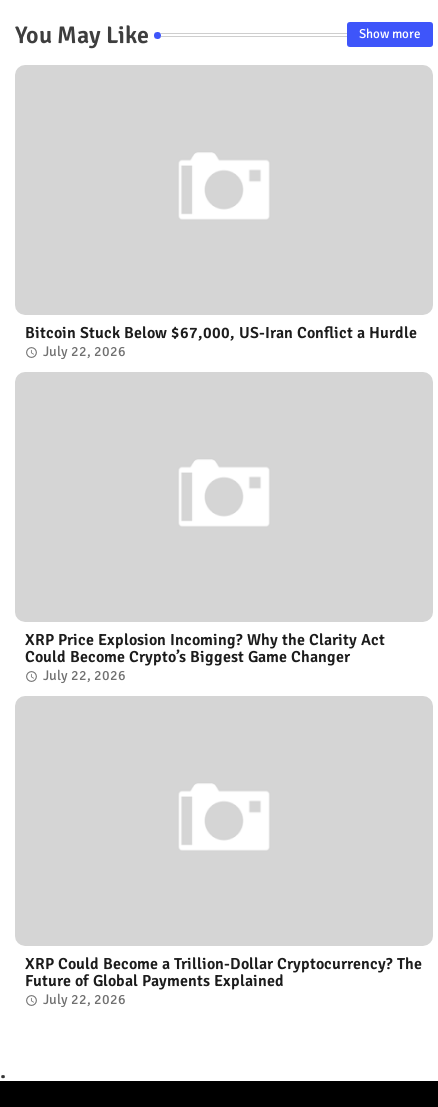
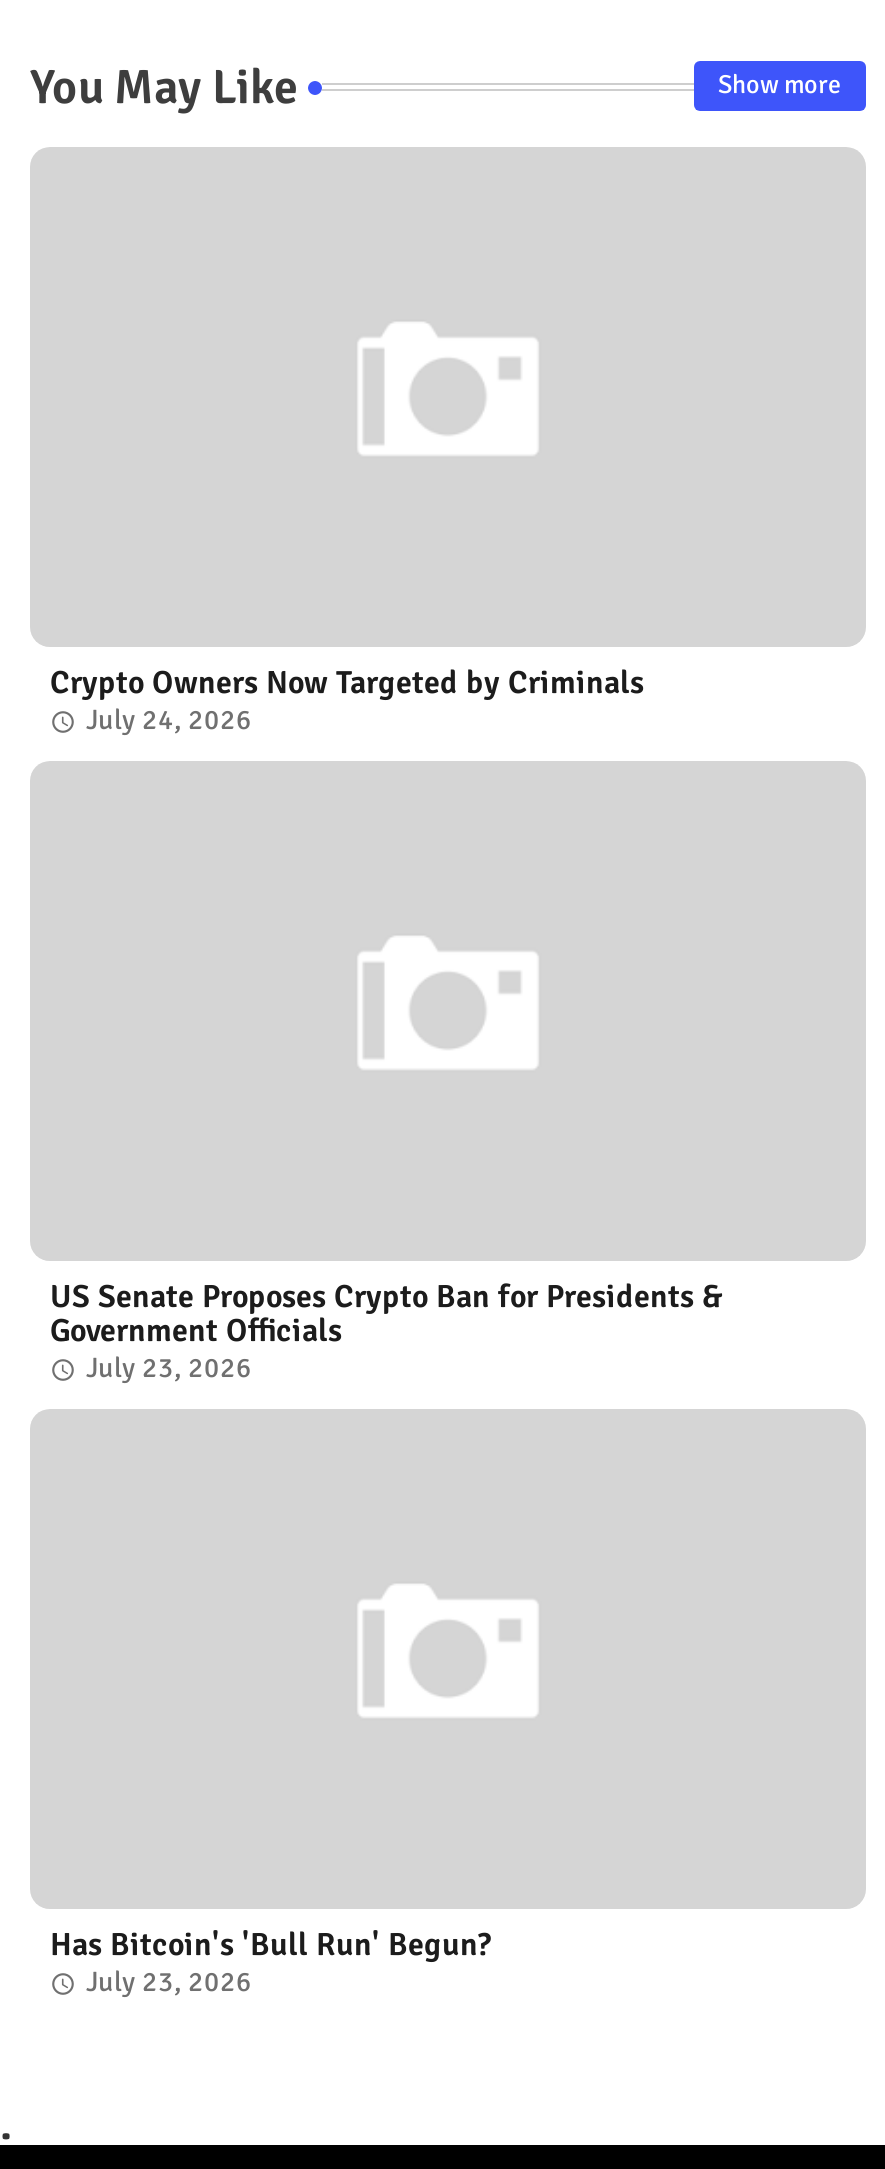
[25,323,417,360] Bitcoin Stuck Below $67,000, US-Iran Conflict a Hurdle | July 22, 2026 -> [50,662,644,736] Crypto Owners Now Targeted by Criminals | July 24, 2026
[25,630,385,684] XRP Price Explosion Incoming? Why the Clarity Act | Could Become Crypto’s Biggest Game Changer | July 22, 2026 -> [50,1276,722,1384] US Senate Proposes Crypto Ban for Presidents & | Government Officials | July 23, 2026
[25,954,422,1008] XRP Could Become a Trillion-Dollar Cryptocurrency? The | Future of Global Payments Explained | July 22, 2026 -> [50,1925,492,1999] Has Bitcoin's 'Bull Run' Begun? | July 23, 2026

